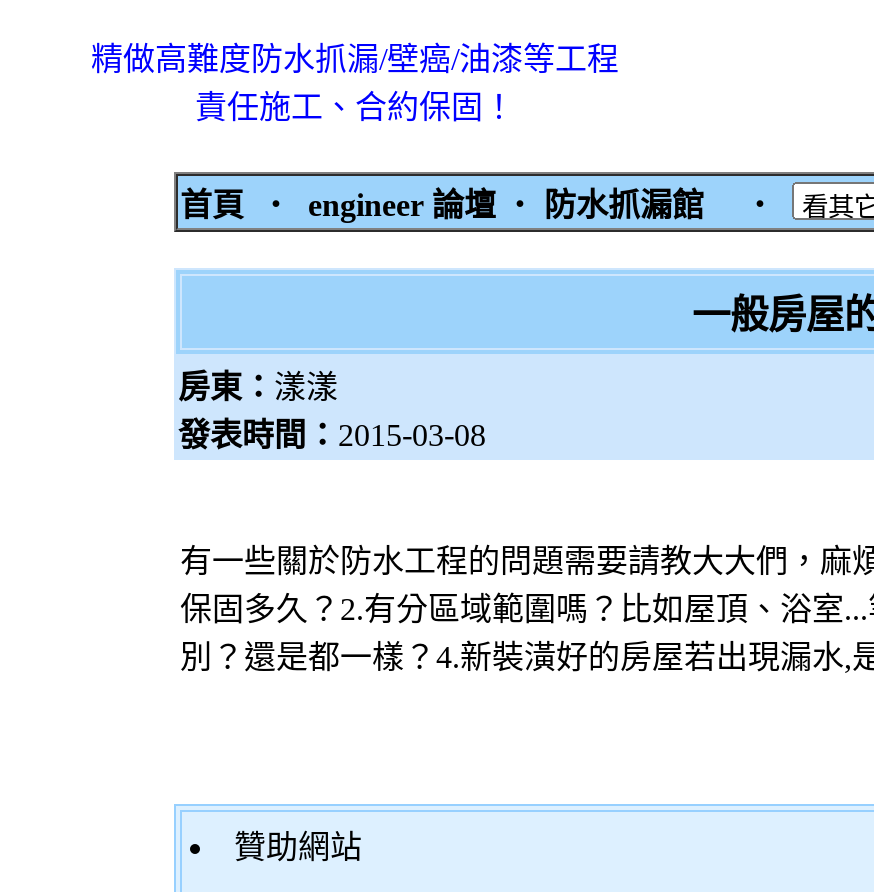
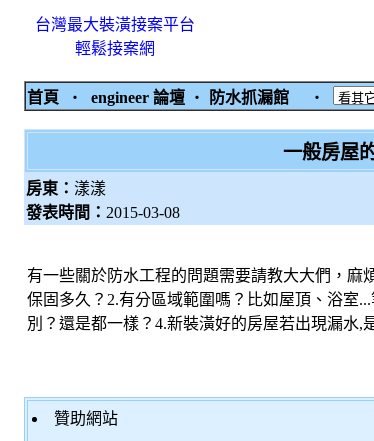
[91,42,619,124] 精做高難度防水抓漏/壁癌/油漆等工程 | 責任施工、合約保固！ -> [34,16,194,57] 台灣最大裝潢接案平台 | 輕鬆接案網

